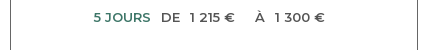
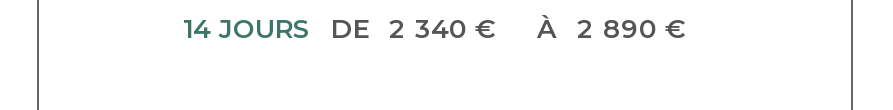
[93,9,150,25] 5 JOURS -> [183,11,311,43] 14 JOURS
[189,9,234,25] 1 215 € -> [389,11,497,43] 2 340 €
[274,9,324,25] 1 300 € -> [577,11,687,43] 2 890 €

